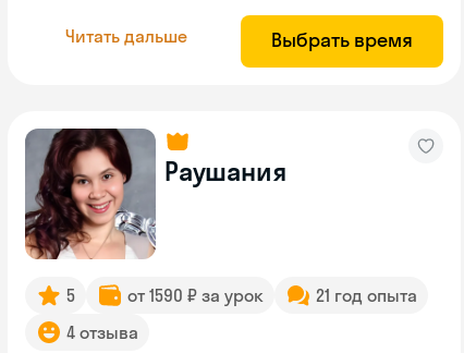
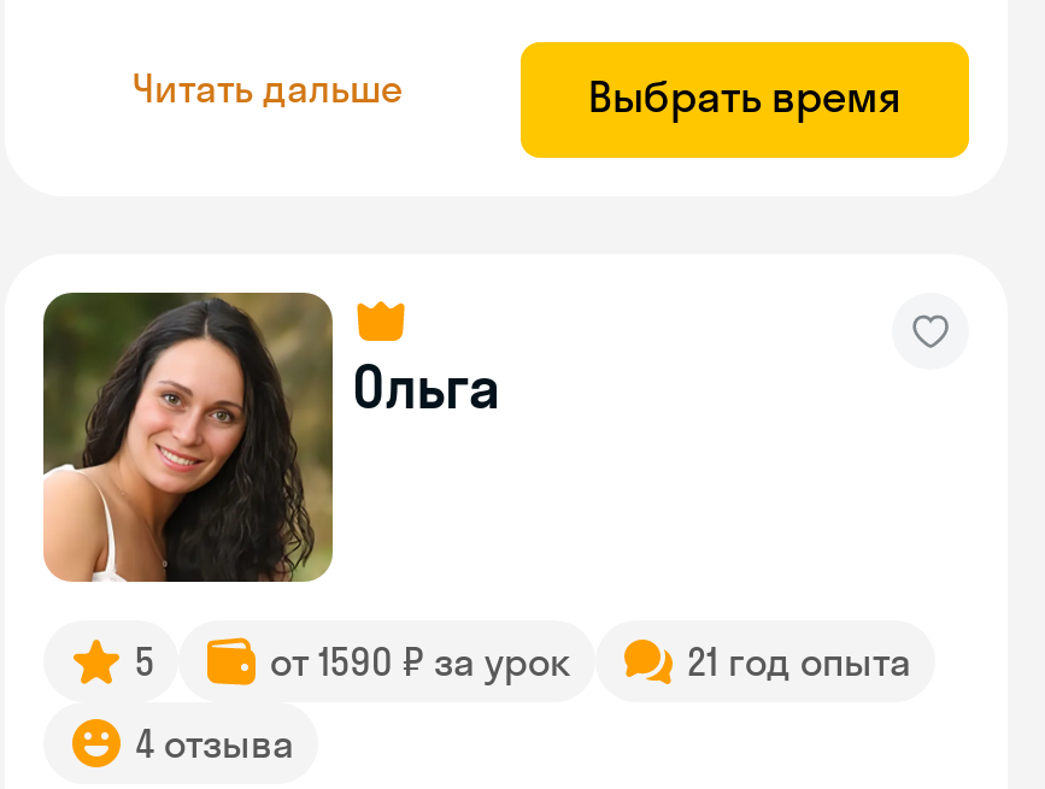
[24,127,286,260] [image] | Раушания -> [41,290,499,584] [image] | Ольга

